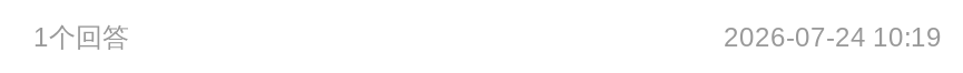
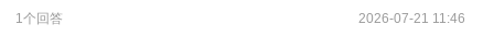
[724,22,942,53] 2026-07-24 10:19 -> [358,11,465,26] 2026-07-21 11:46

